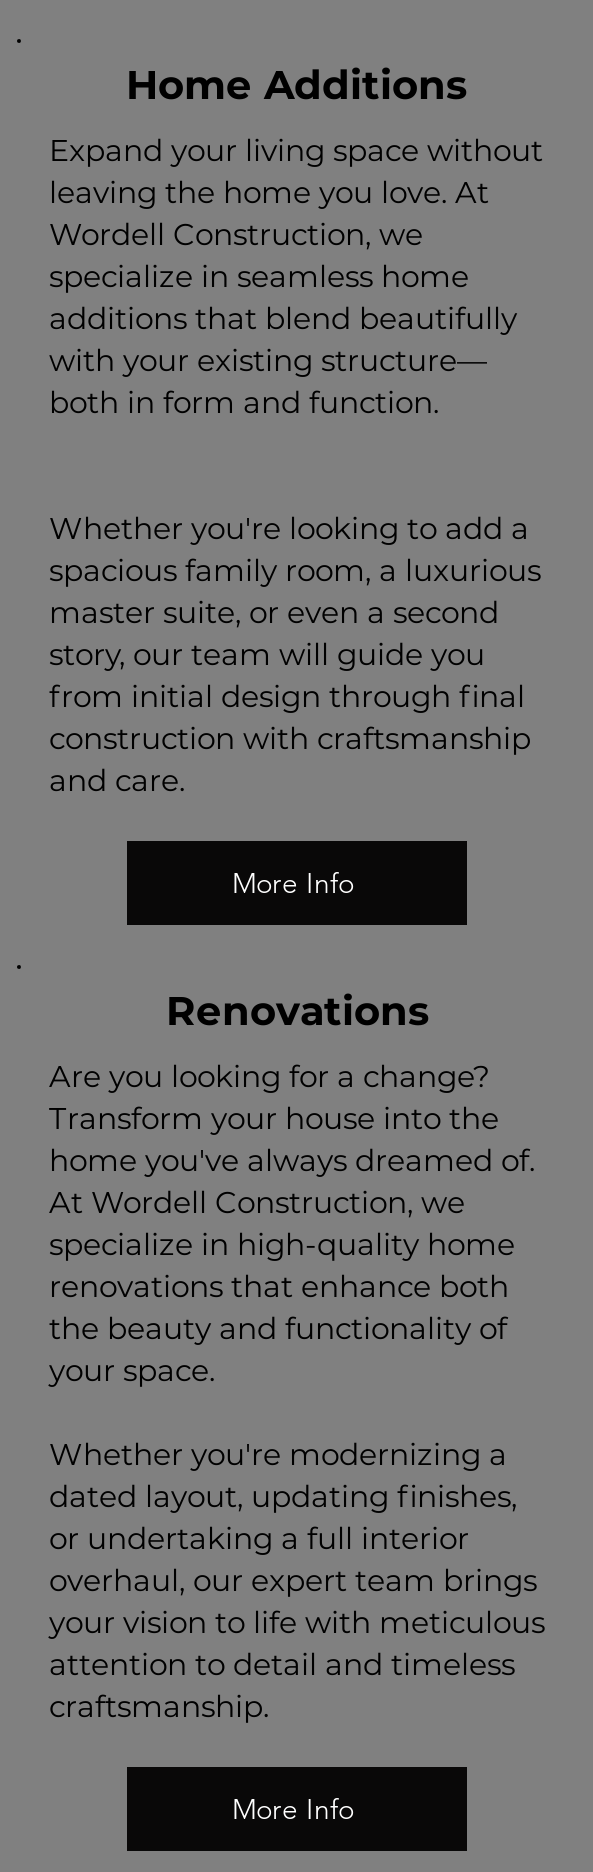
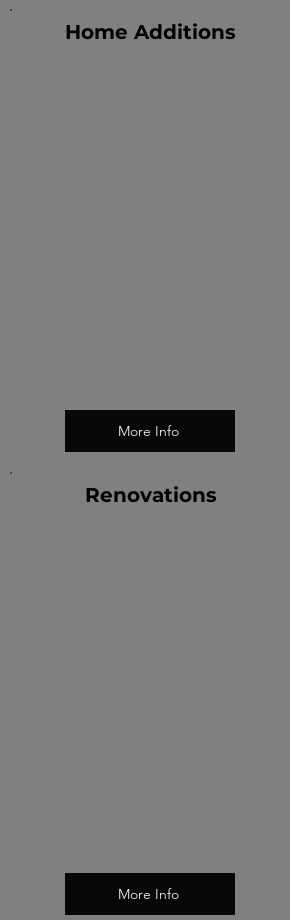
[49,131,543,799] Expand your living space without | leaving the home you love. At | Wordell Construction, we | specialize in seamless home | additions that blend beautifully | with your existing structure— | both in form and function. | Whether you're looking to add a | spacious family room, a luxurious | master suite, or even a second | story, our team will guide you | from initial design through final | construction with craftsmanship | and care. -> none
[49,1057,545,1725] Are you looking for a change? | Transform your house into the | home you've always dreamed of. | At Wordell Construction, we | specialize in high-quality home | renovations that enhance both | the beauty and functionality of | your space. | Whether you're modernizing a | dated layout, updating finishes, | or undertaking a full interior | overhaul, our expert team brings | your vision to life with meticulous | attention to detail and timeless | craftsmanship. -> none

